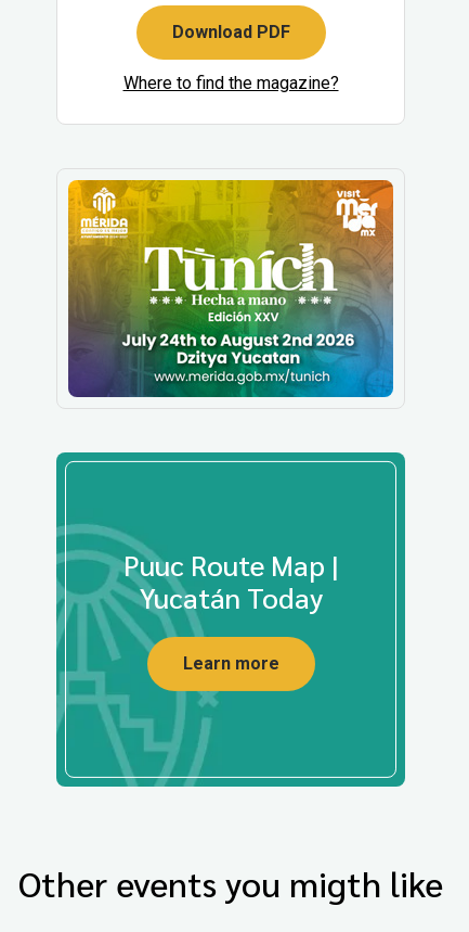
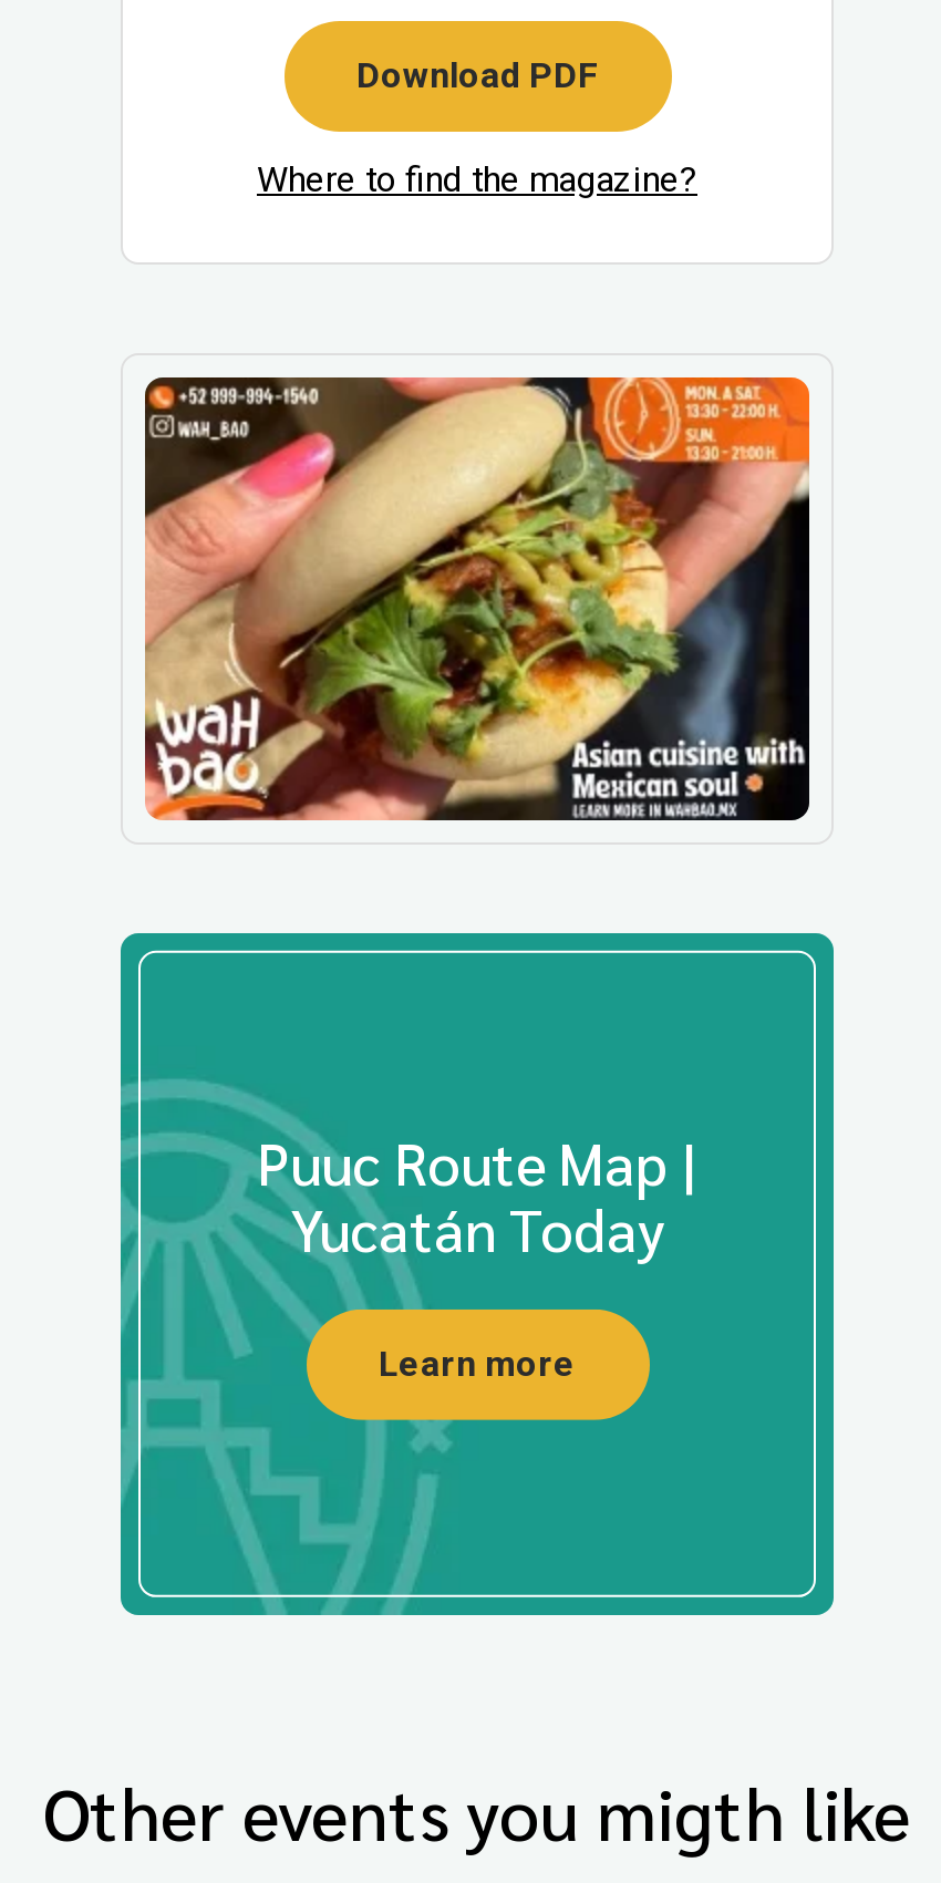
[67,179,394,398] [image] -> [143,375,811,822] [image]

